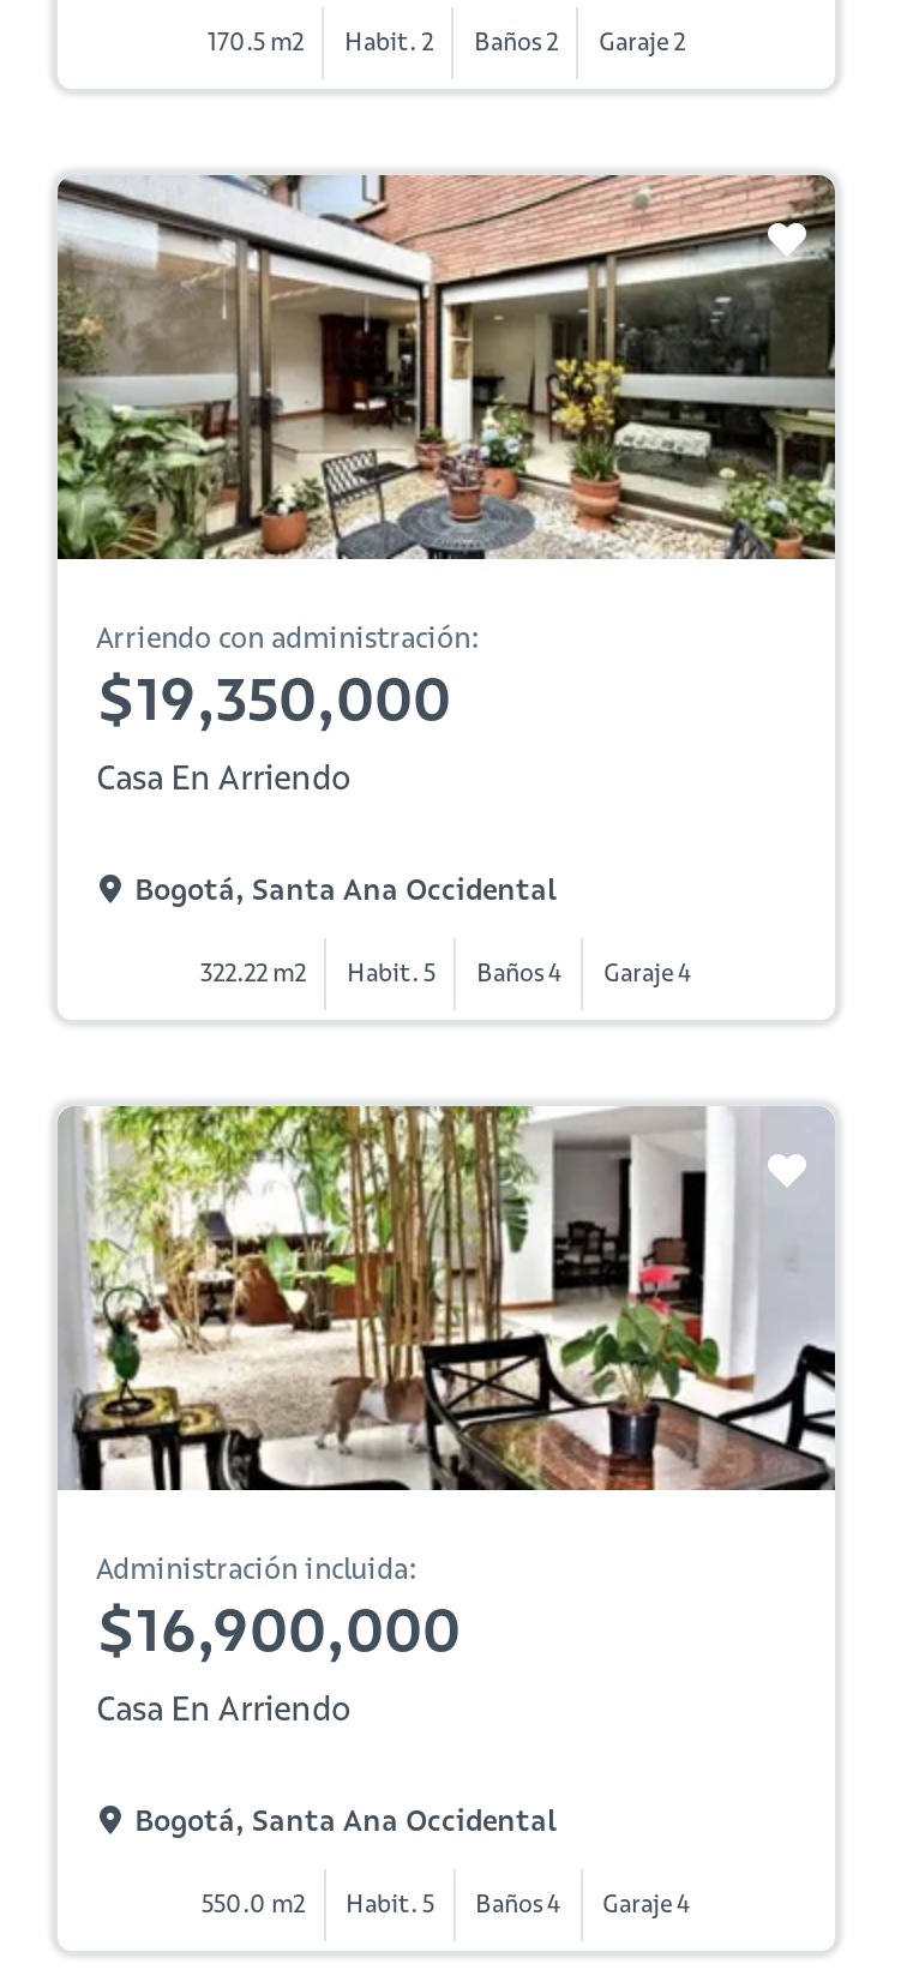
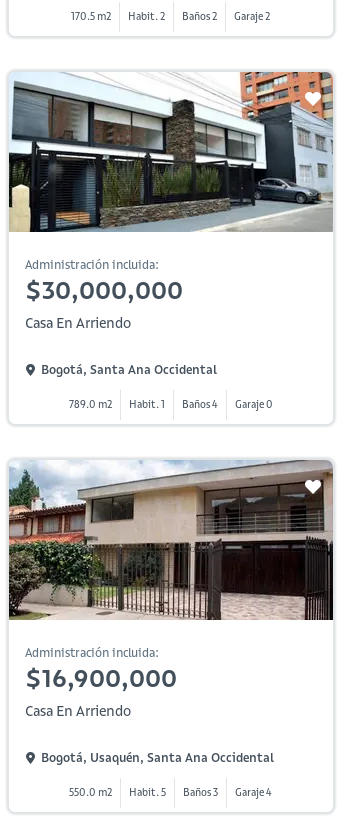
[55,173,837,734] [image] | Arriendo con administración: | $19,350,000 -> [8,71,333,305] [image] | Administración incluida: | $30,000,000
[200,957,306,988] 322.22 m2 -> [69,398,112,411] 789.0 m2
[346,957,435,988] Habit. 5 -> [129,398,165,411] Habit. 1
[603,957,692,988] Garaje 4 -> [235,398,273,411] Garaje 0
[58,1104,835,1492] [image] -> [8,460,334,621] [image]
[134,1803,556,1839] Bogotá, Santa Ana Occidental -> [41,750,274,765] Bogotá, Usaquén, Santa Ana Occidental
[201,1888,691,1919] 550.0 m2 Habit. 5 Baños 4 Garaje 4 -> [69,786,272,799] 550.0 m2 Habit. 5 Baños 3 Garaje 4

